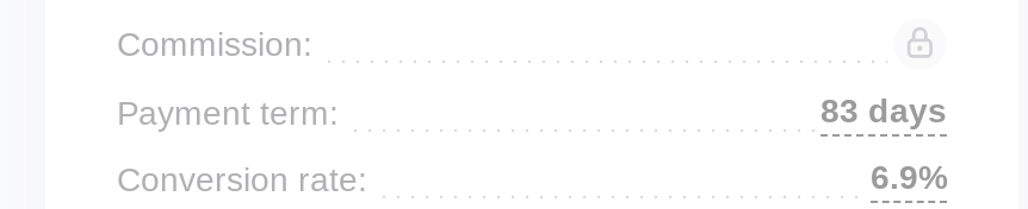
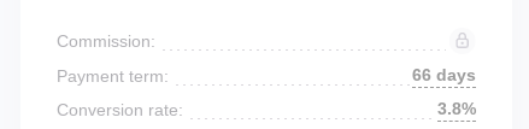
[820,91,947,129] 83 days -> [412,65,476,84] 66 days
[871,158,947,196] 6.9% -> [437,99,476,118] 3.8%

